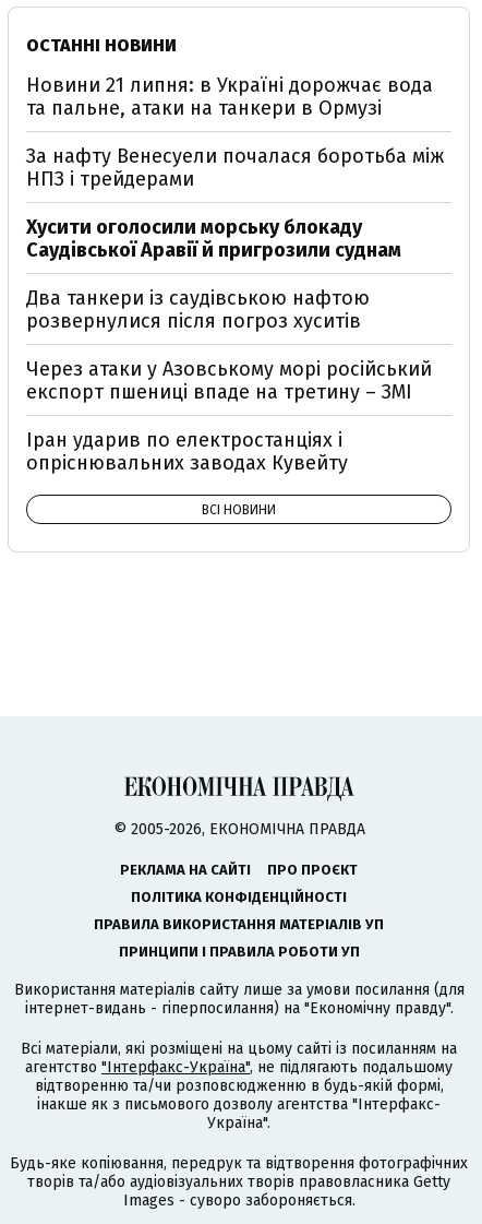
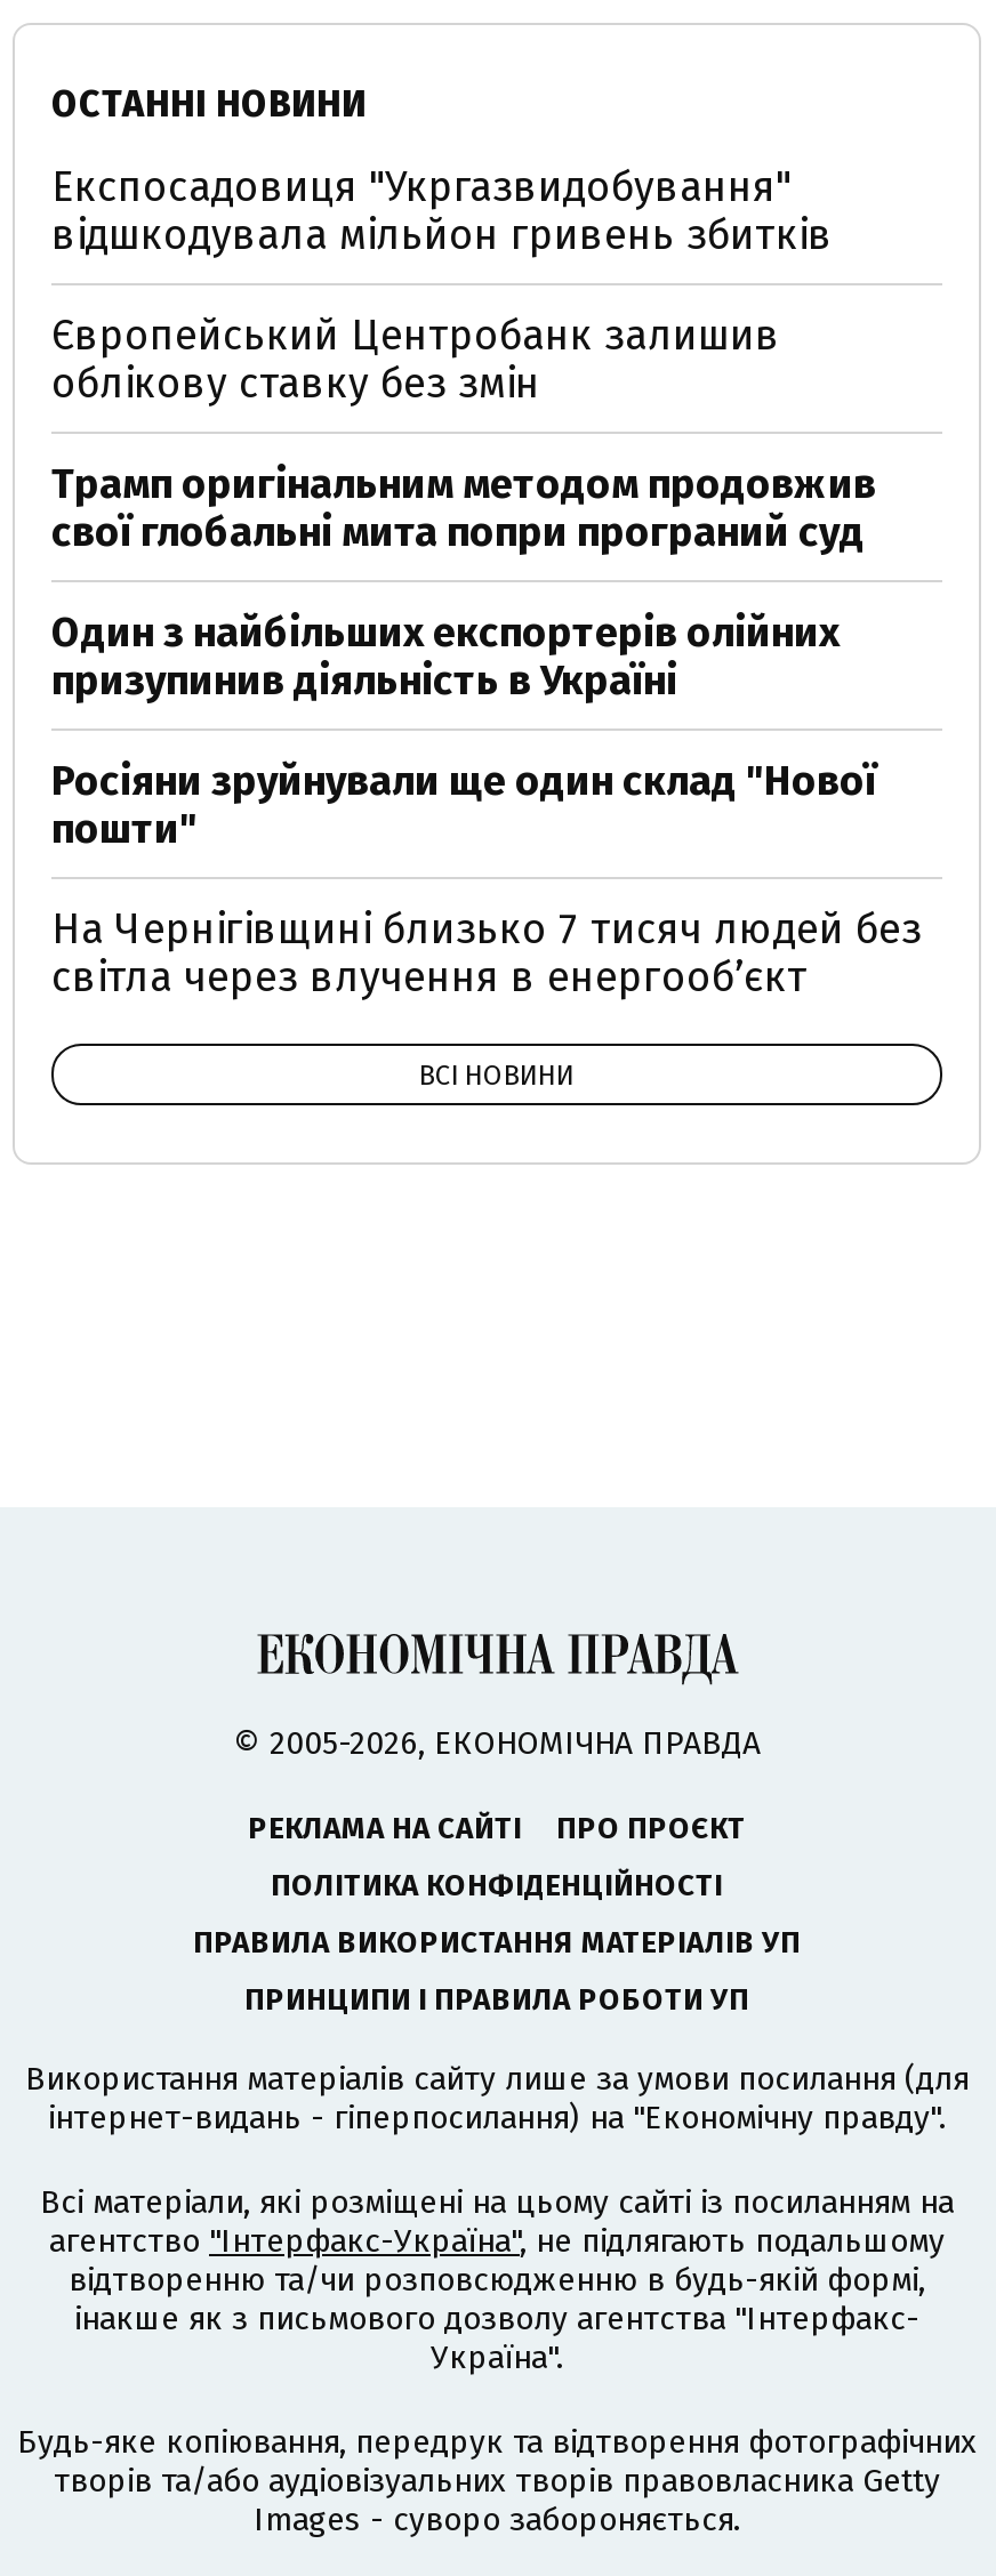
[26,73,433,120] Новини 21 липня: в Україні дорожчає вода | та пальне, атаки на танкери в Ормузі -> [51,162,833,261] Експосадовиця "Укргазвидобування" | відшкодувала мільйон гривень збитків
[26,144,444,191] За нафту Венесуели почалася боротьба між | НПЗ і трейдерами -> [51,311,780,409] Європейський Центробанк залишив | облікову ставку без змін
[26,215,401,262] Хусити оголосили морську блокаду | Саудівської Аравії й пригрозили суднам -> [51,459,876,557] Трамп оригінальним методом продовжив | свої глобальні мита попри програний суд
[26,286,370,333] Два танкери із саудівською нафтою | розвернулися після погроз хуситів -> [51,608,840,706] Один з найбільших експортерів олійних | призупинив діяльність в Україні
[26,357,432,404] Через атаки у Азовському морі російський | експорт пшениці впаде на третину – ЗМІ -> [51,756,876,854] Росіяни зруйнували ще один склад "Нової | пошти"
[26,428,348,475] Іран ударив по електростанціях і | опріснювальних заводах Кувейту -> [51,905,922,1003] На Чернігівщині близько 7 тисяч людей без | світла через влучення в енергообʼєкт

